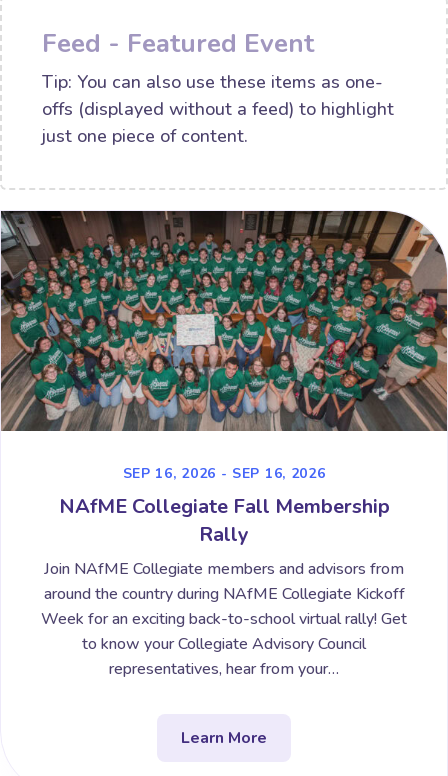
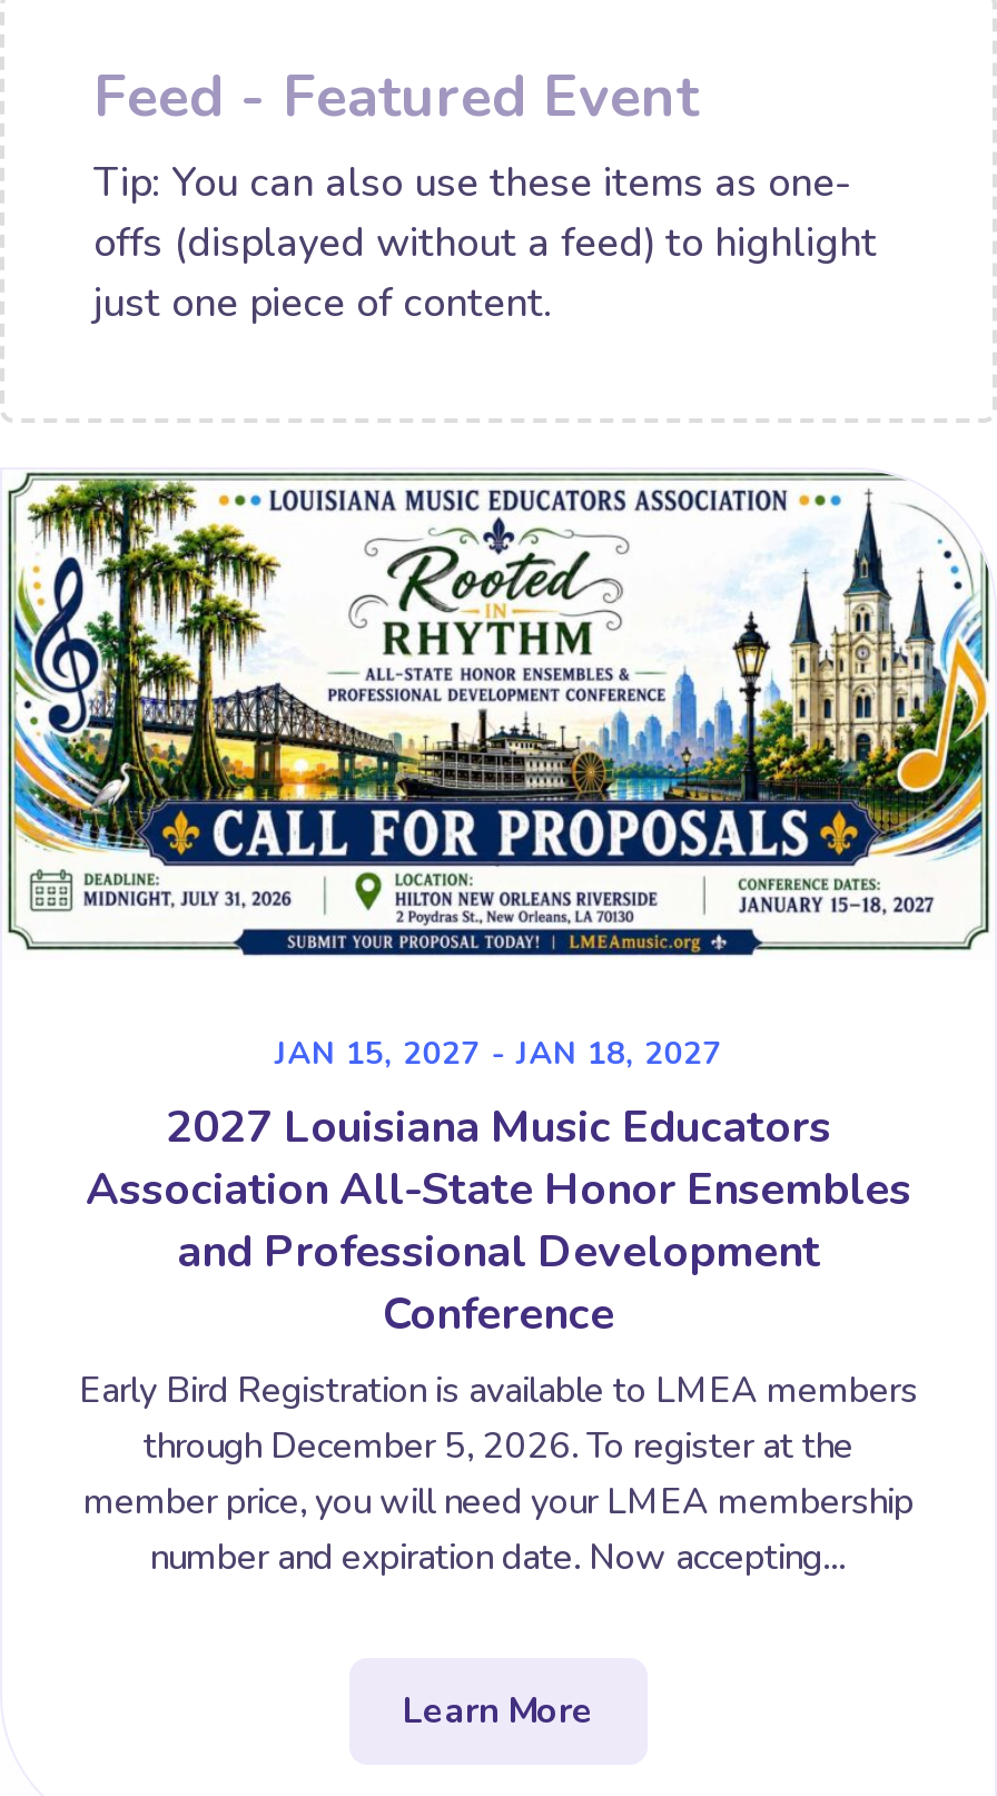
[3,210,445,680] [image] | SEP 16, 2026 - SEP 16, 2026 | NAfME Collegiate Fall Membership | Rally | Join NAfME Collegiate members and advisors from | around the country during NAfME Collegiate Kickoff | Week for an exciting back-to-school virtual rally! Get | to know your Collegiate Advisory Council | representatives, hear from your… -> [7,470,990,1583] [image] | JAN 15, 2027 - JAN 18, 2027 | 2027 Louisiana Music Educators | Association All-State Honor Ensembles | and Professional Development | Conference | Early Bird Registration is available to LMEA members | through December 5, 2026. To register at the | member price, you will need your LMEA membership | number and expiration date. Now accepting…

